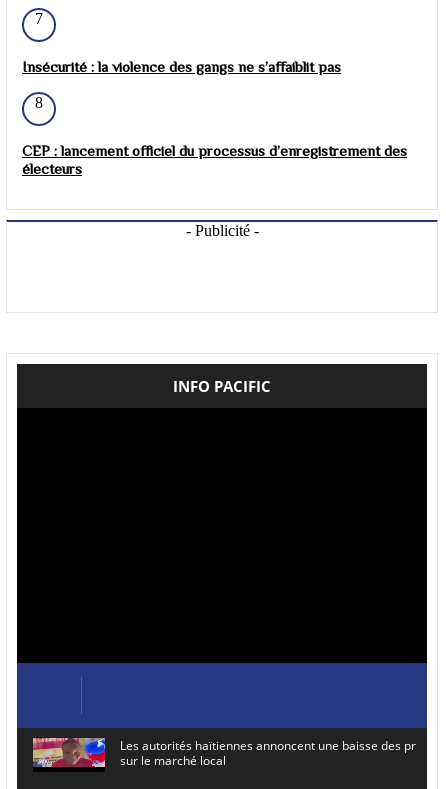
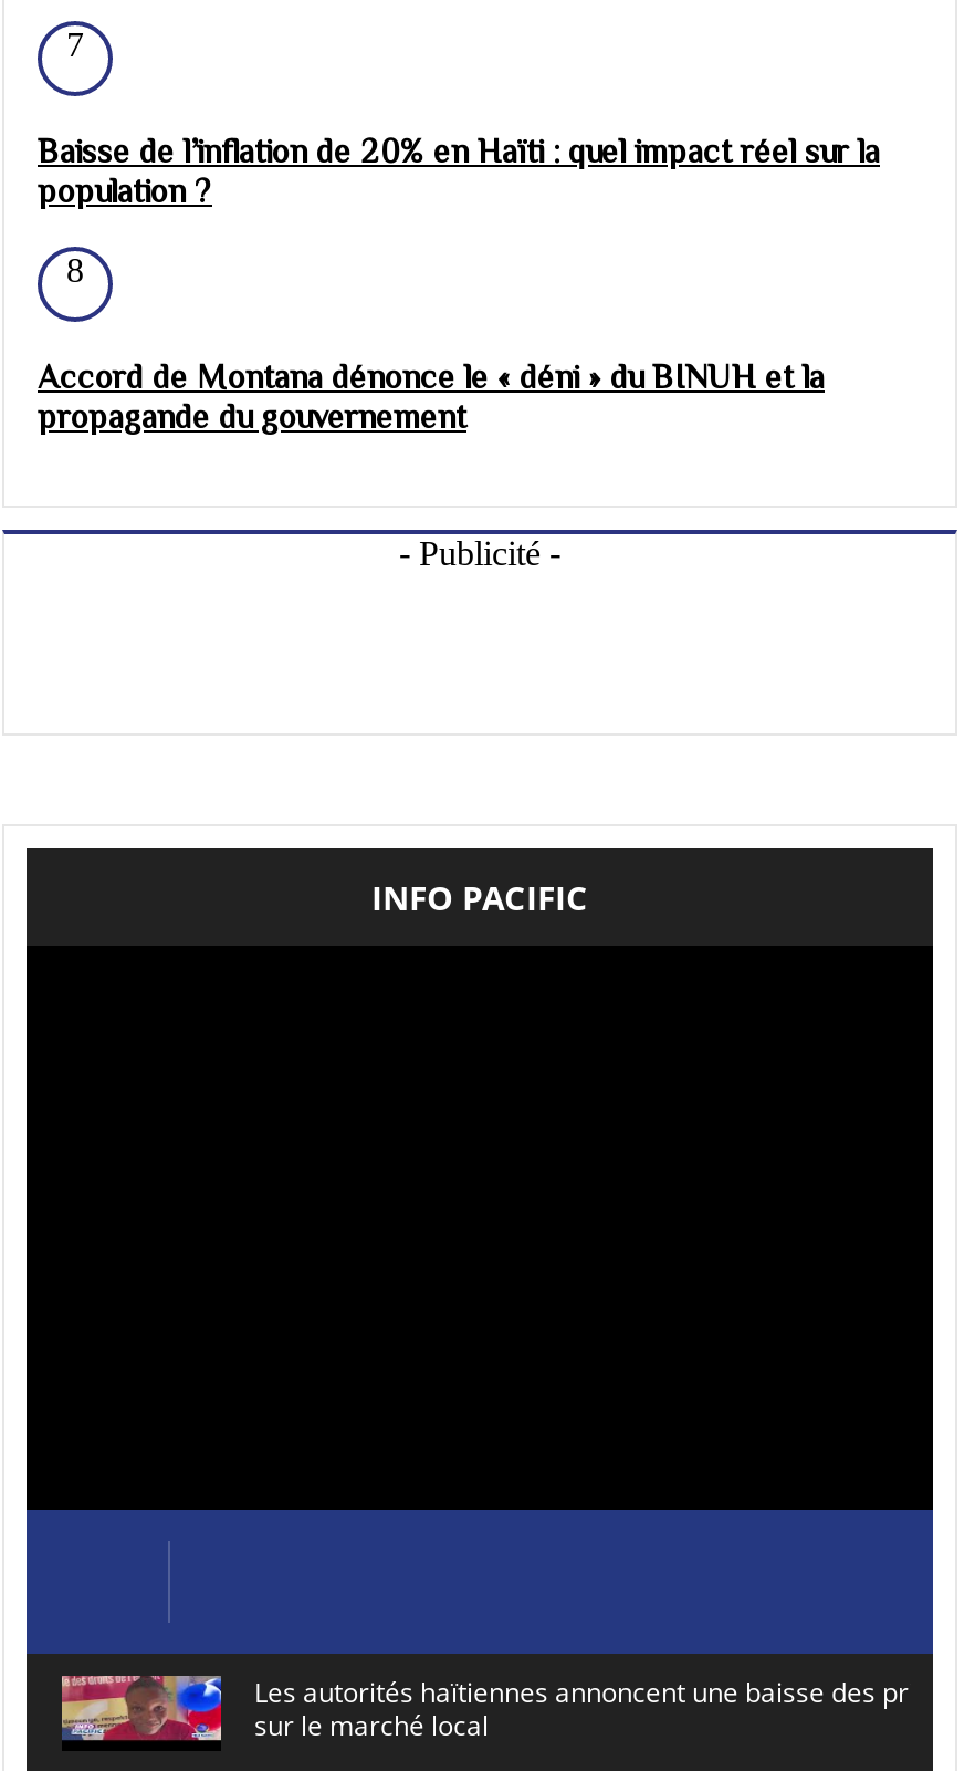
[22,58,341,75] Insécurité : la violence des gangs ne s’affaiblit pas -> [38,132,880,210] Baisse de l’inflation de 20% en Haïti : quel impact réel sur la | population ?
[22,142,407,177] CEP : lancement officiel du processus d’enregistrement des | électeurs -> [38,358,825,435] Accord de Montana dénonce le « déni » du BINUH et la | propagande du gouvernement

